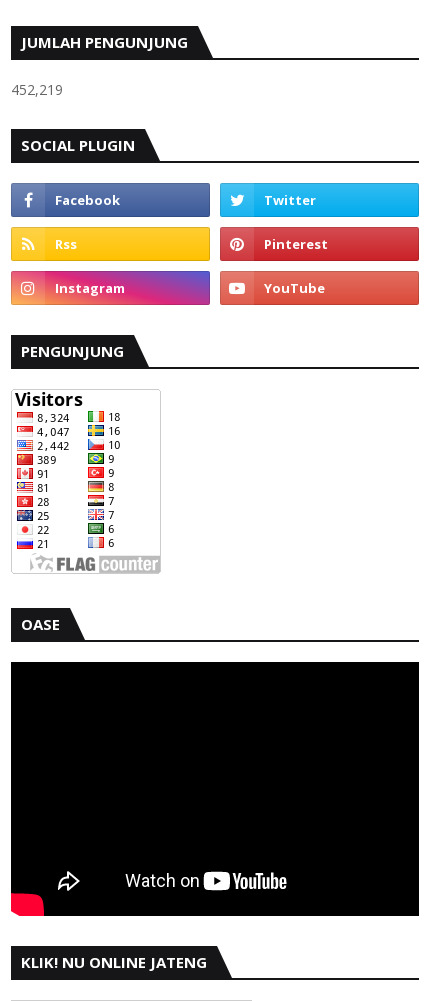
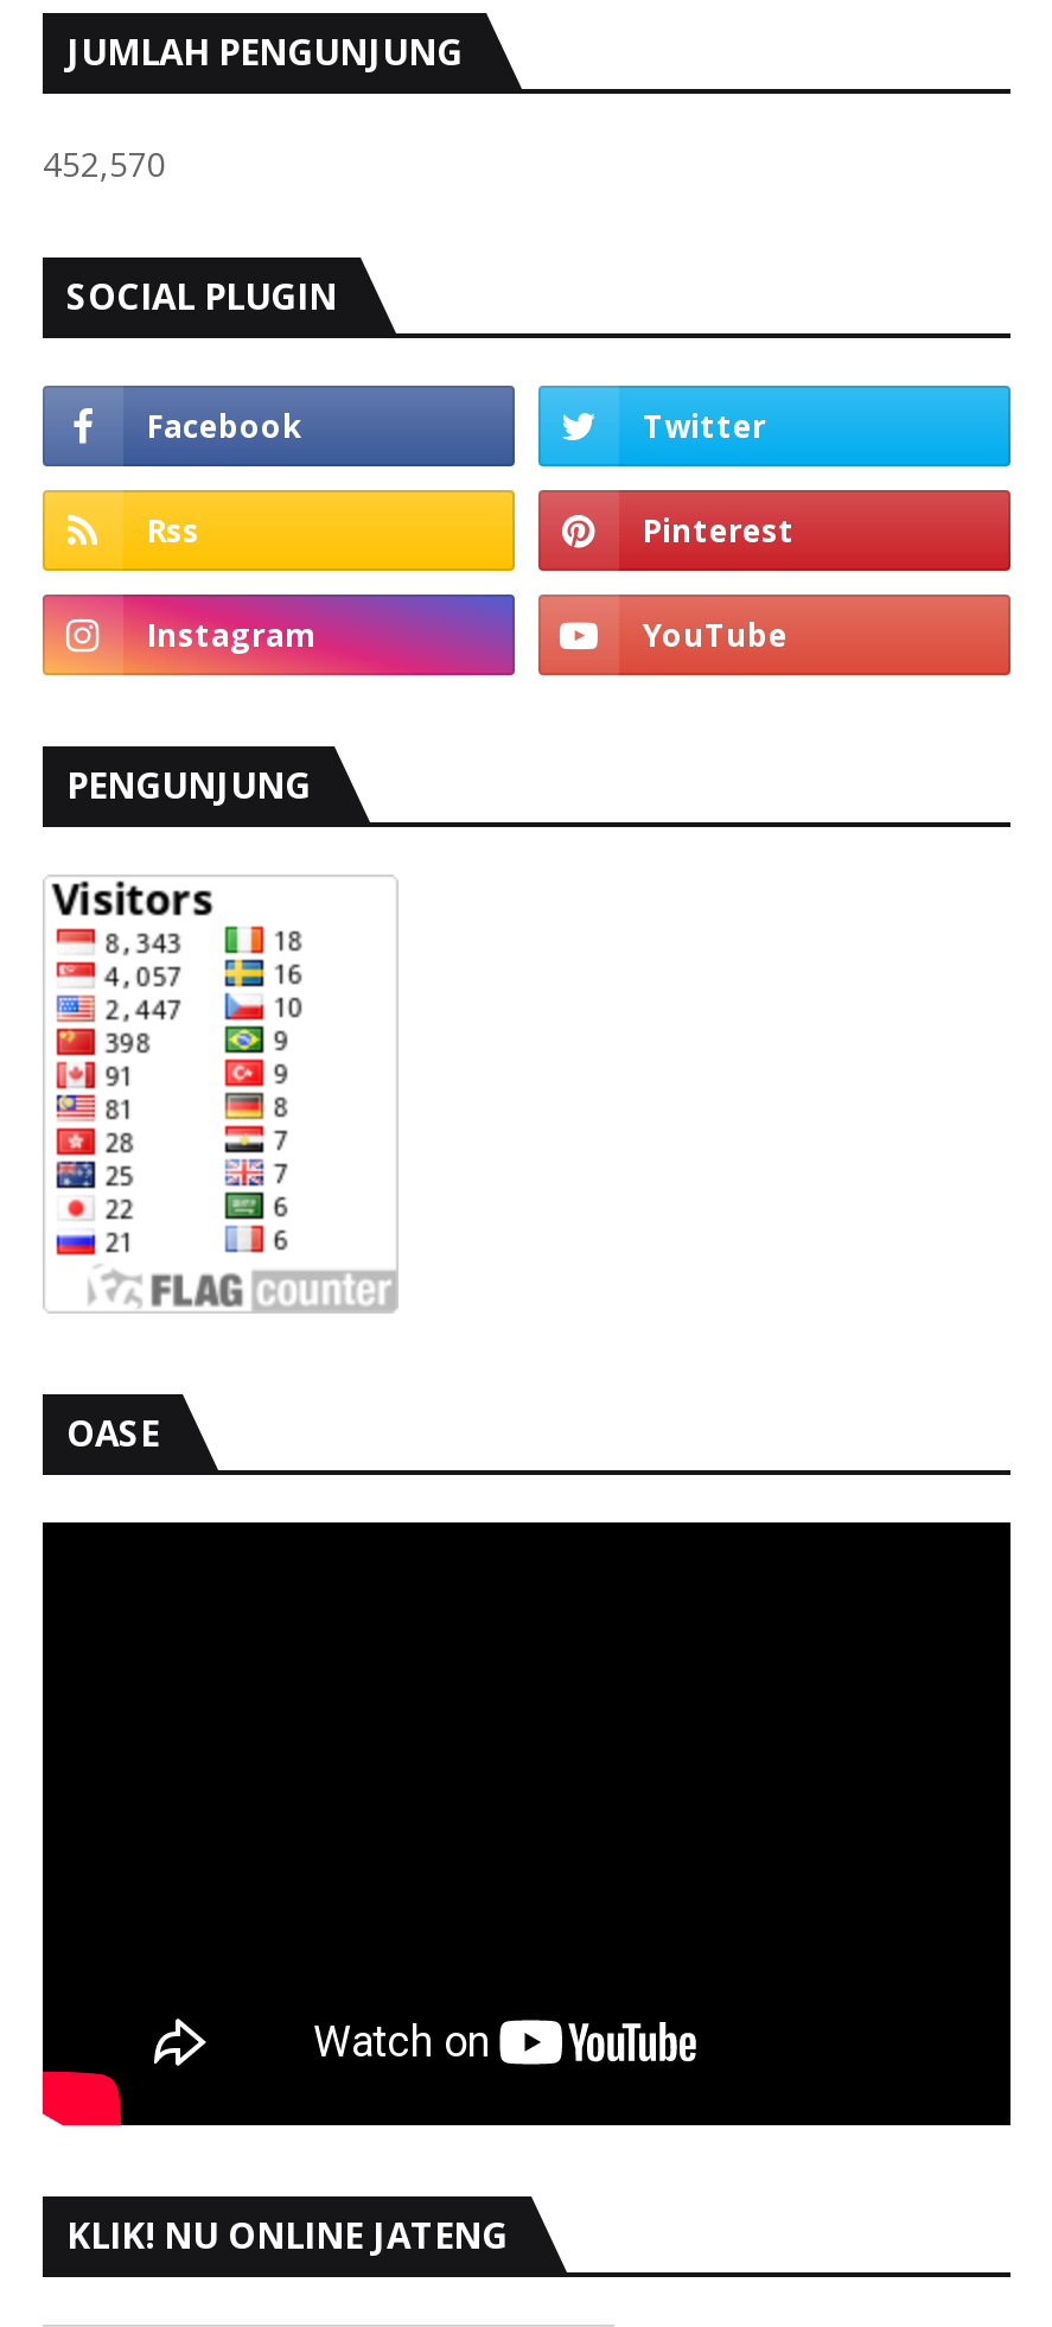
[11,79,63,98] 452,219 -> [43,140,166,185] 452,570

